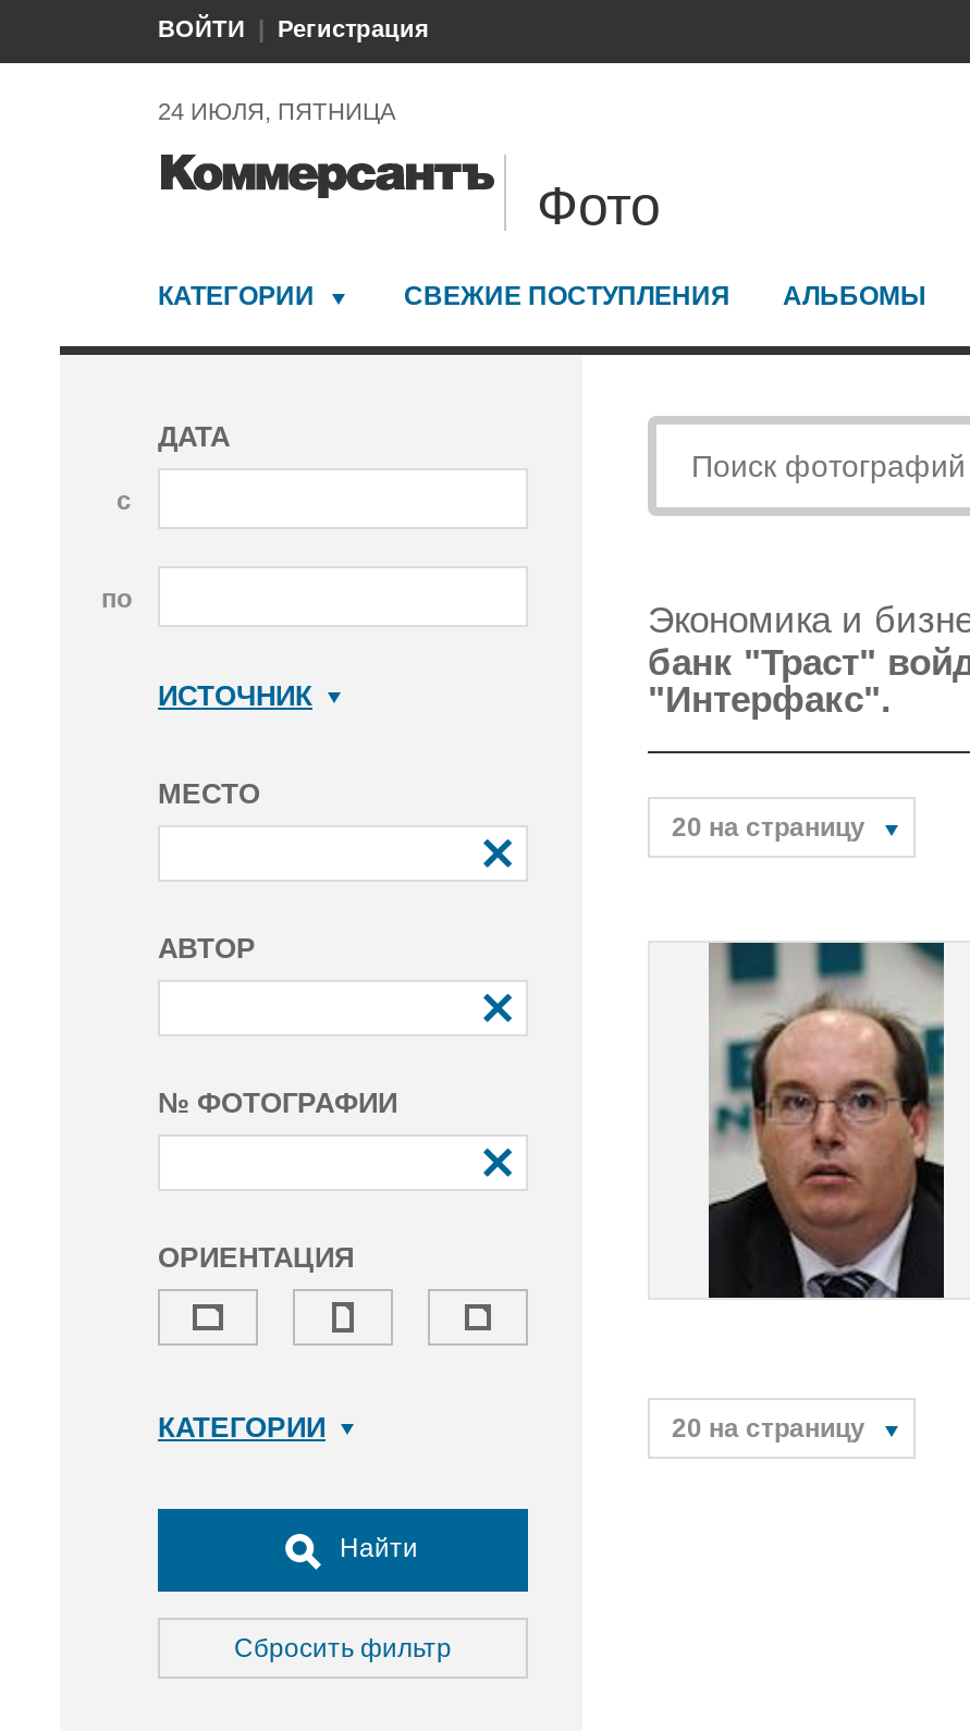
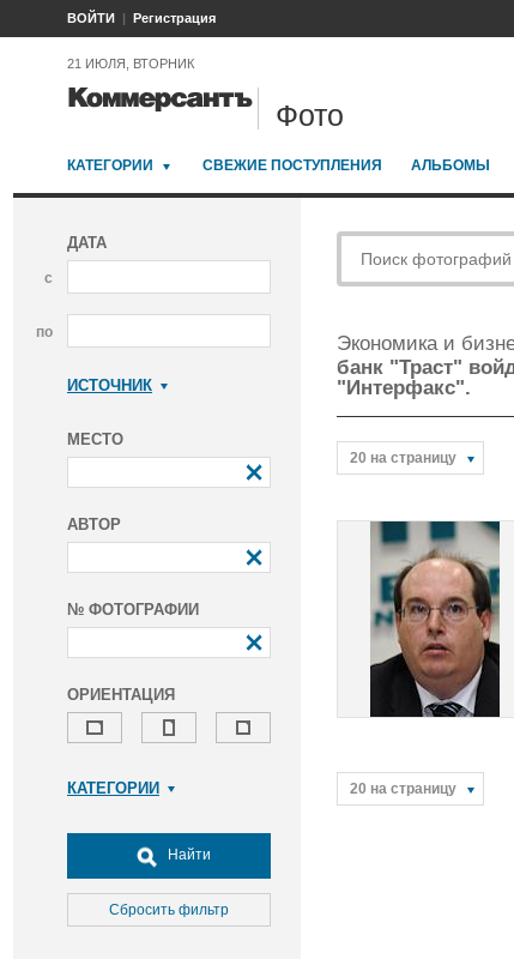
[158,98,395,124] 24 ИЮЛЯ, ПЯТНИЦА -> [67,56,194,71] 21 ИЮЛЯ, ВТОРНИК

